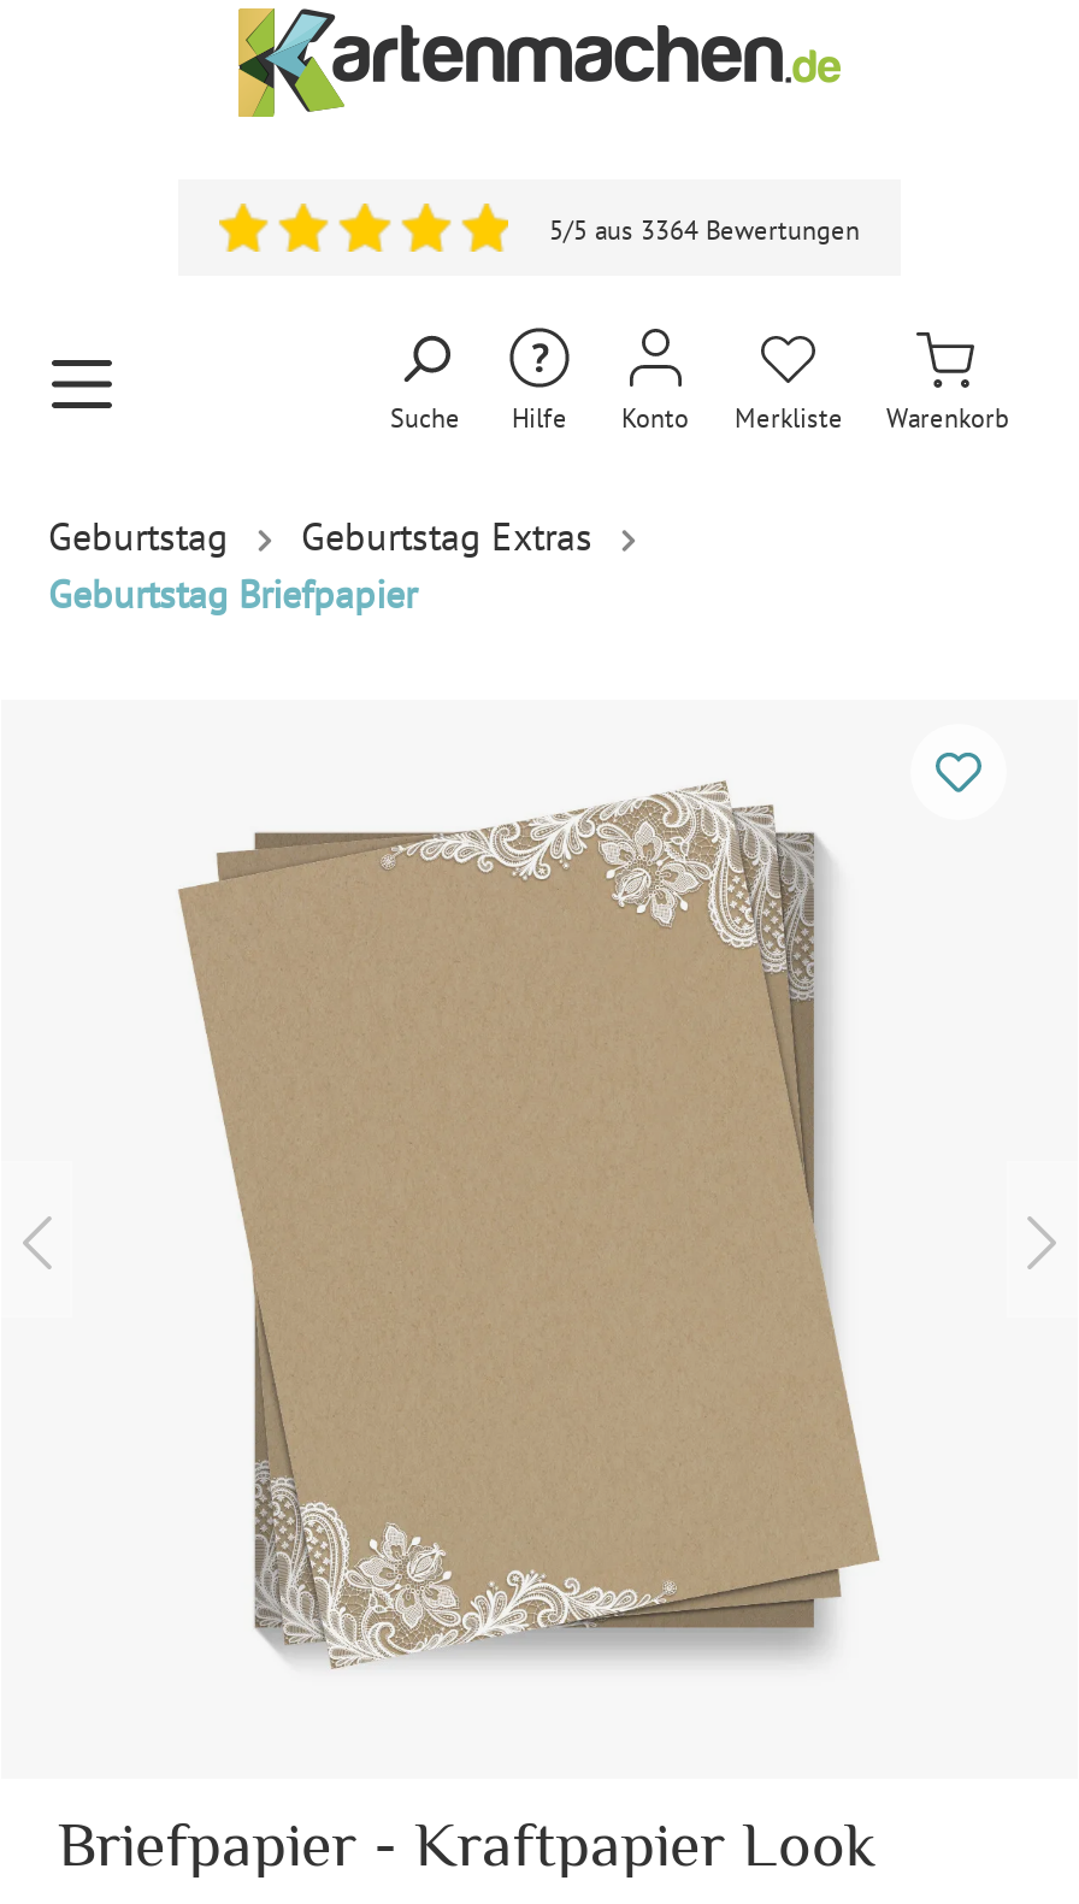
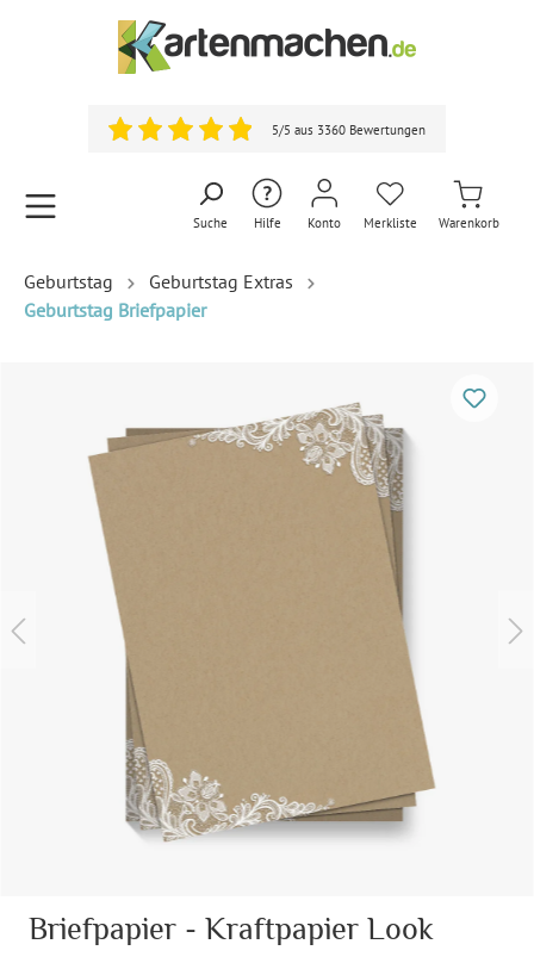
[549,213,860,247] 5/5 aus 3364 Bewertungen -> [272,122,426,138] 5/5 aus 3360 Bewertungen

